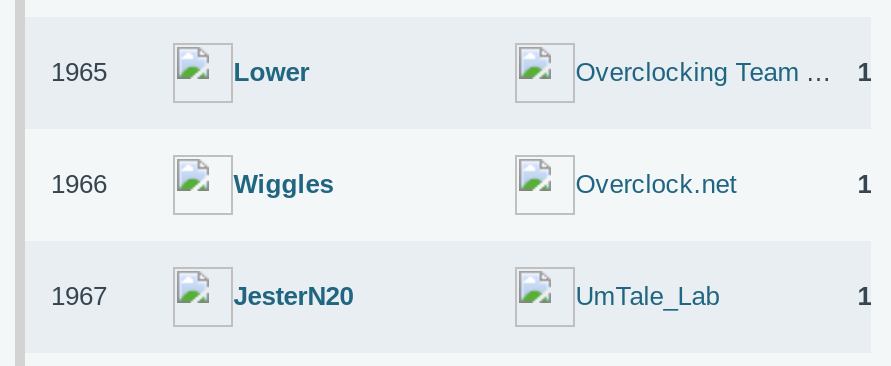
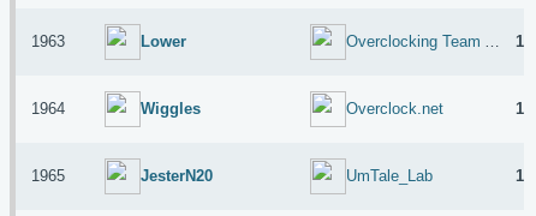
[51,57,107,87] 1965 -> [31,32,65,50] 1963
[51,169,107,199] 1966 -> [31,99,65,117] 1964
[51,281,107,311] 1967 -> [31,167,65,185] 1965

